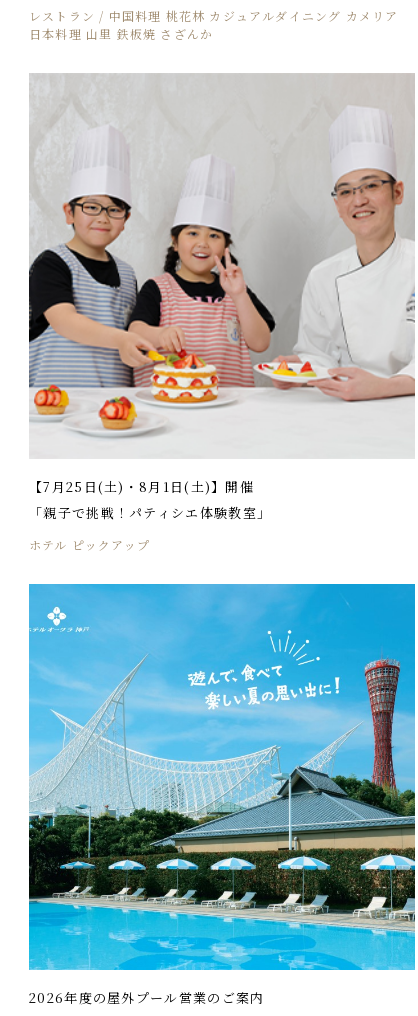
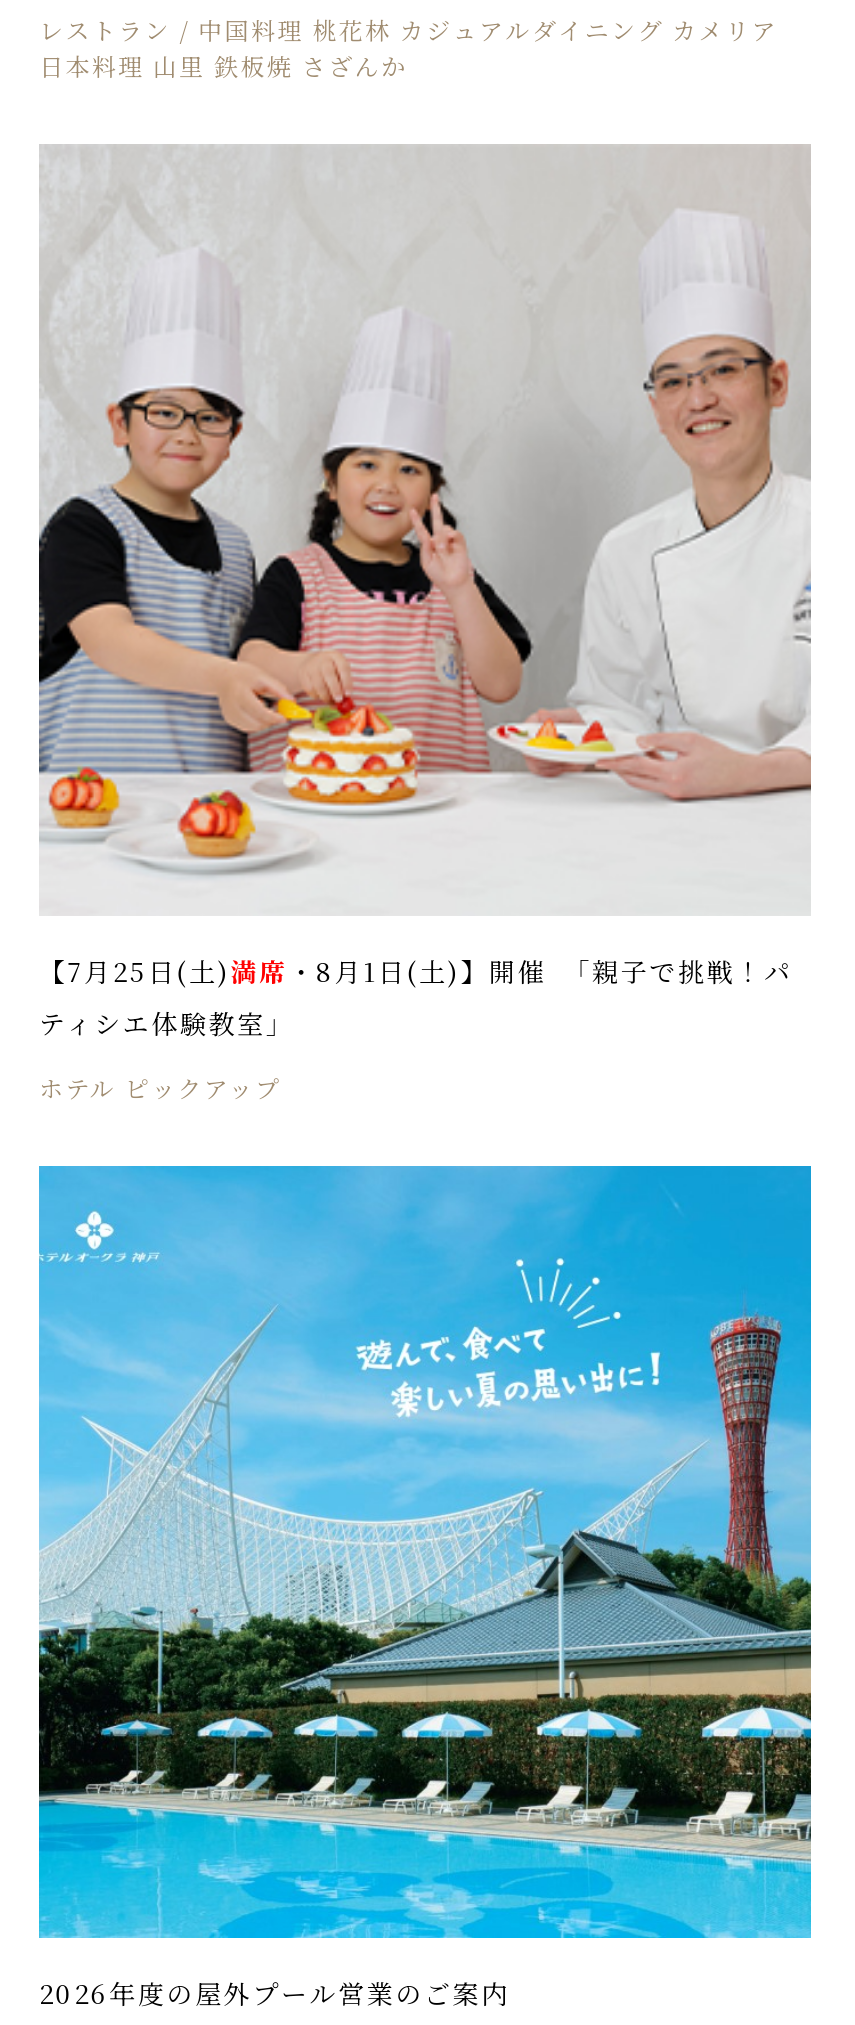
[29,477,271,522] 【7月25日(土)・8月1日(土)】開催 | 「親子で挑戦！パティシエ体験教室」 -> [39,952,792,1042] 【7月25日(土)満席・8月1日(土)】開催 「親子で挑戦！パ | ティシエ体験教室」

